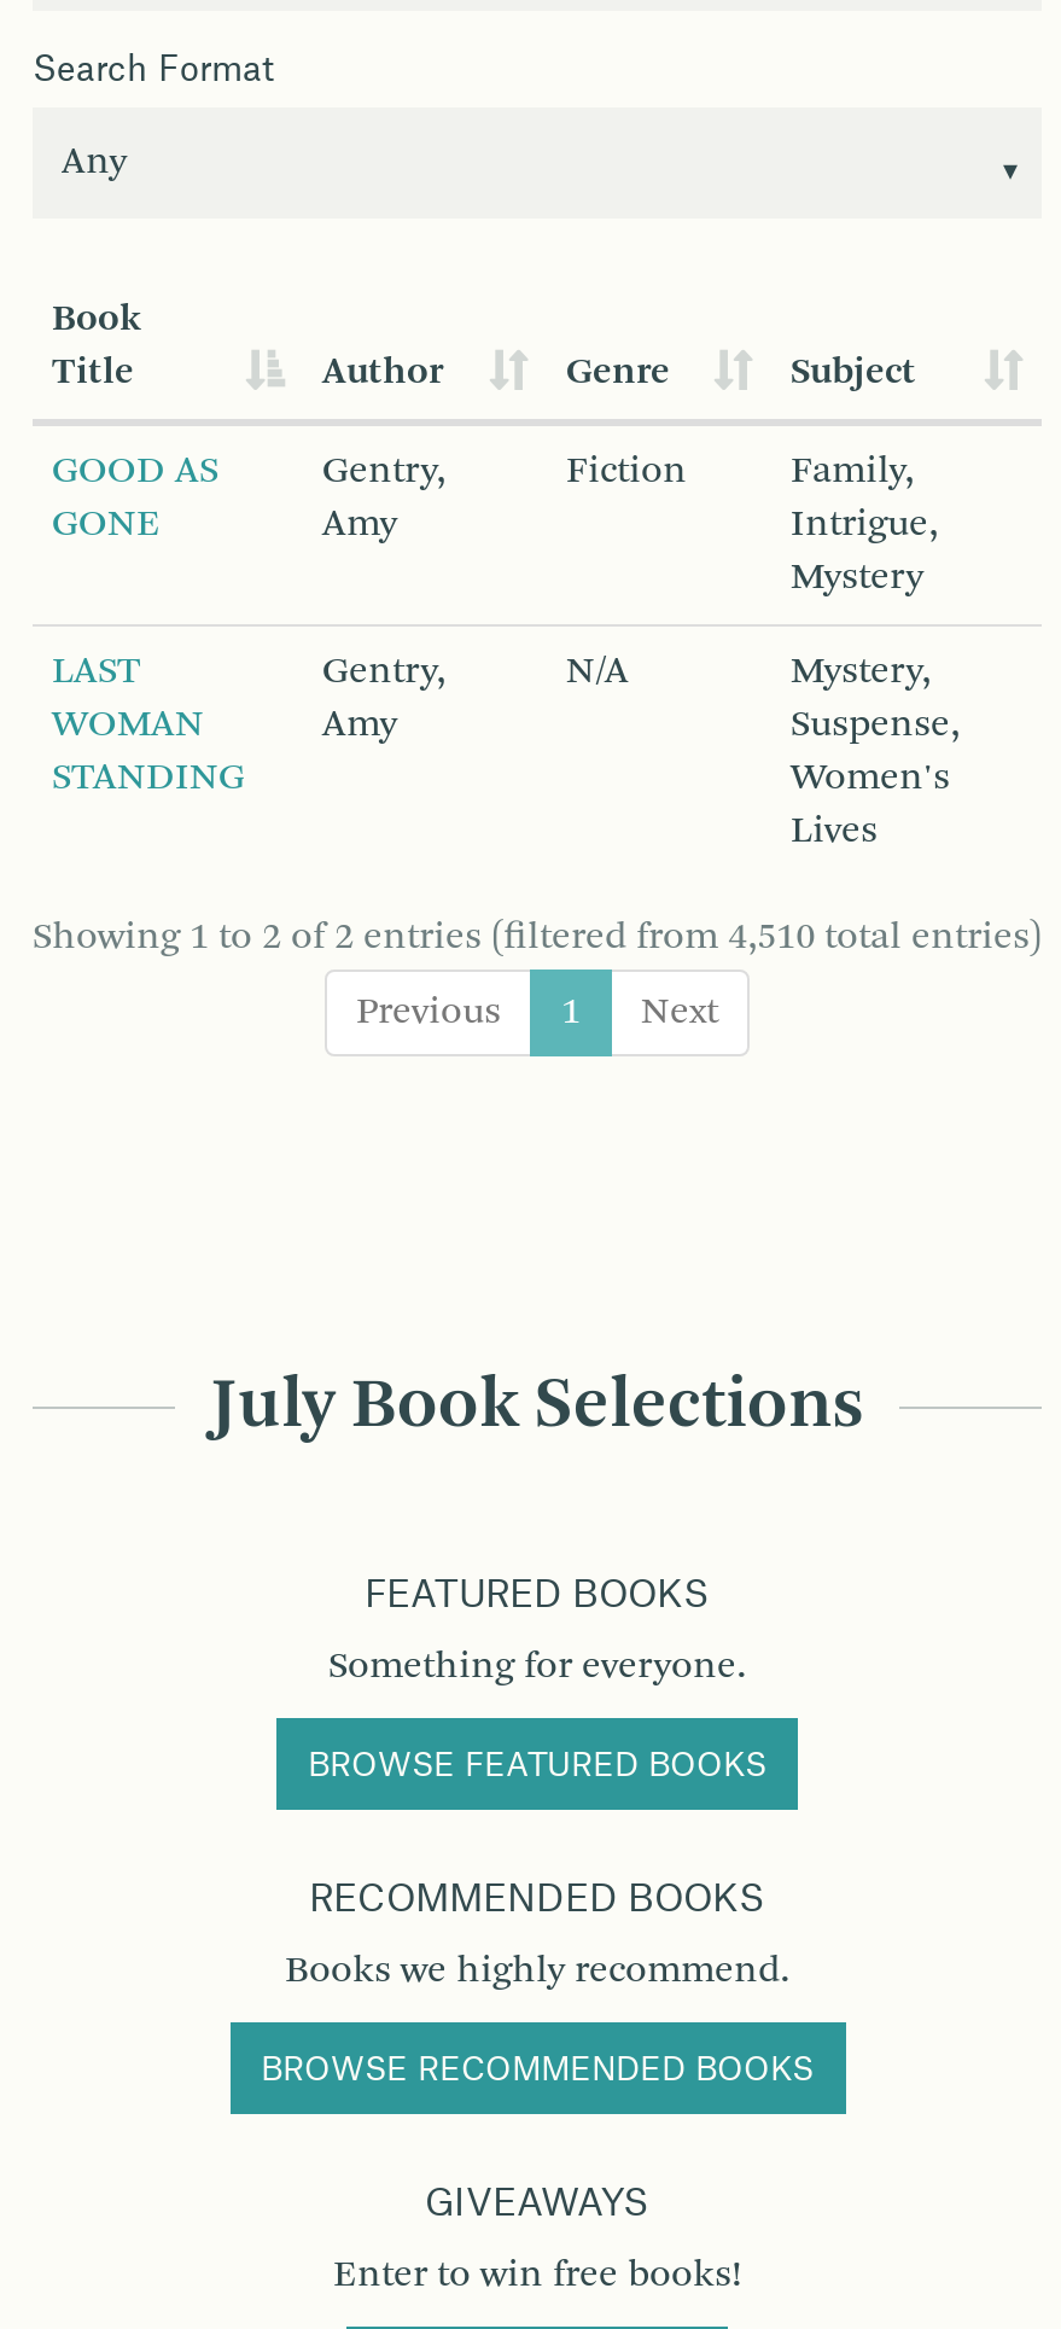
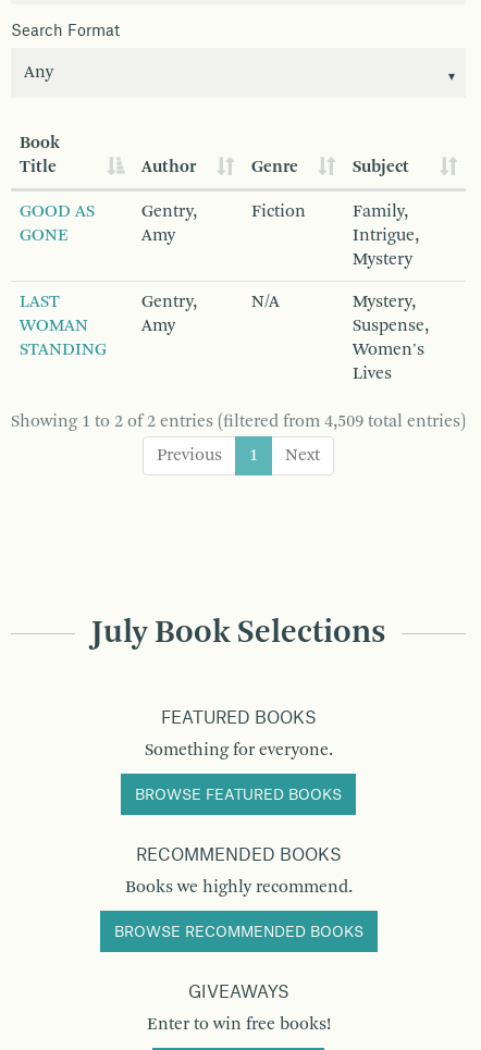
[33,918,1042,956] Showing 1 to 2 of 2 entries (filtered from 4,510 total entries) -> [11,413,466,430] Showing 1 to 2 of 2 entries (filtered from 4,509 total entries)

